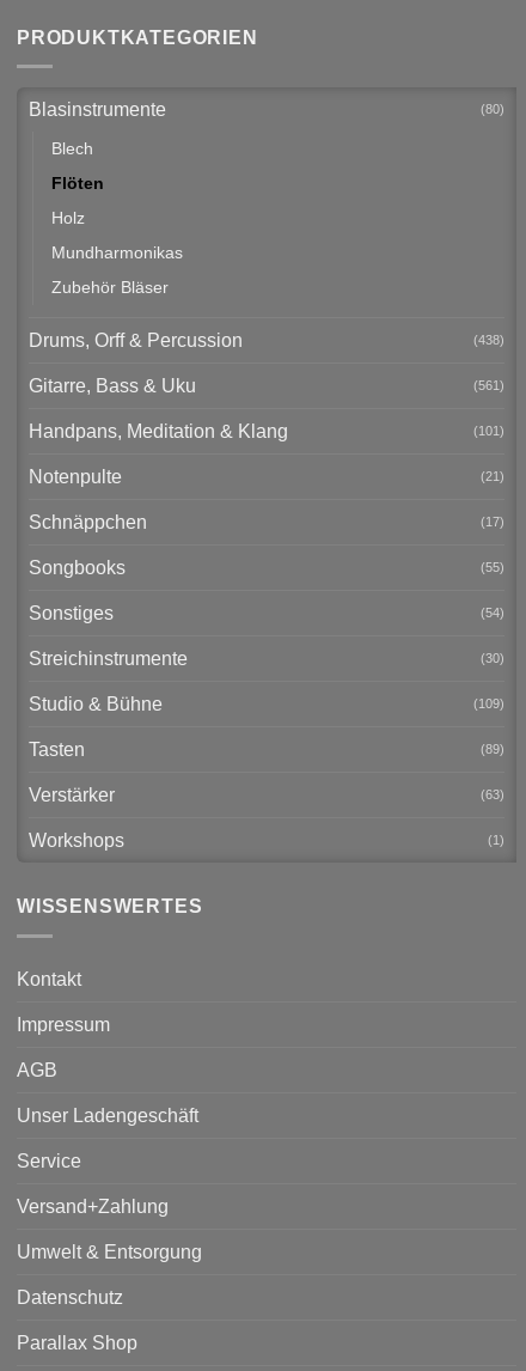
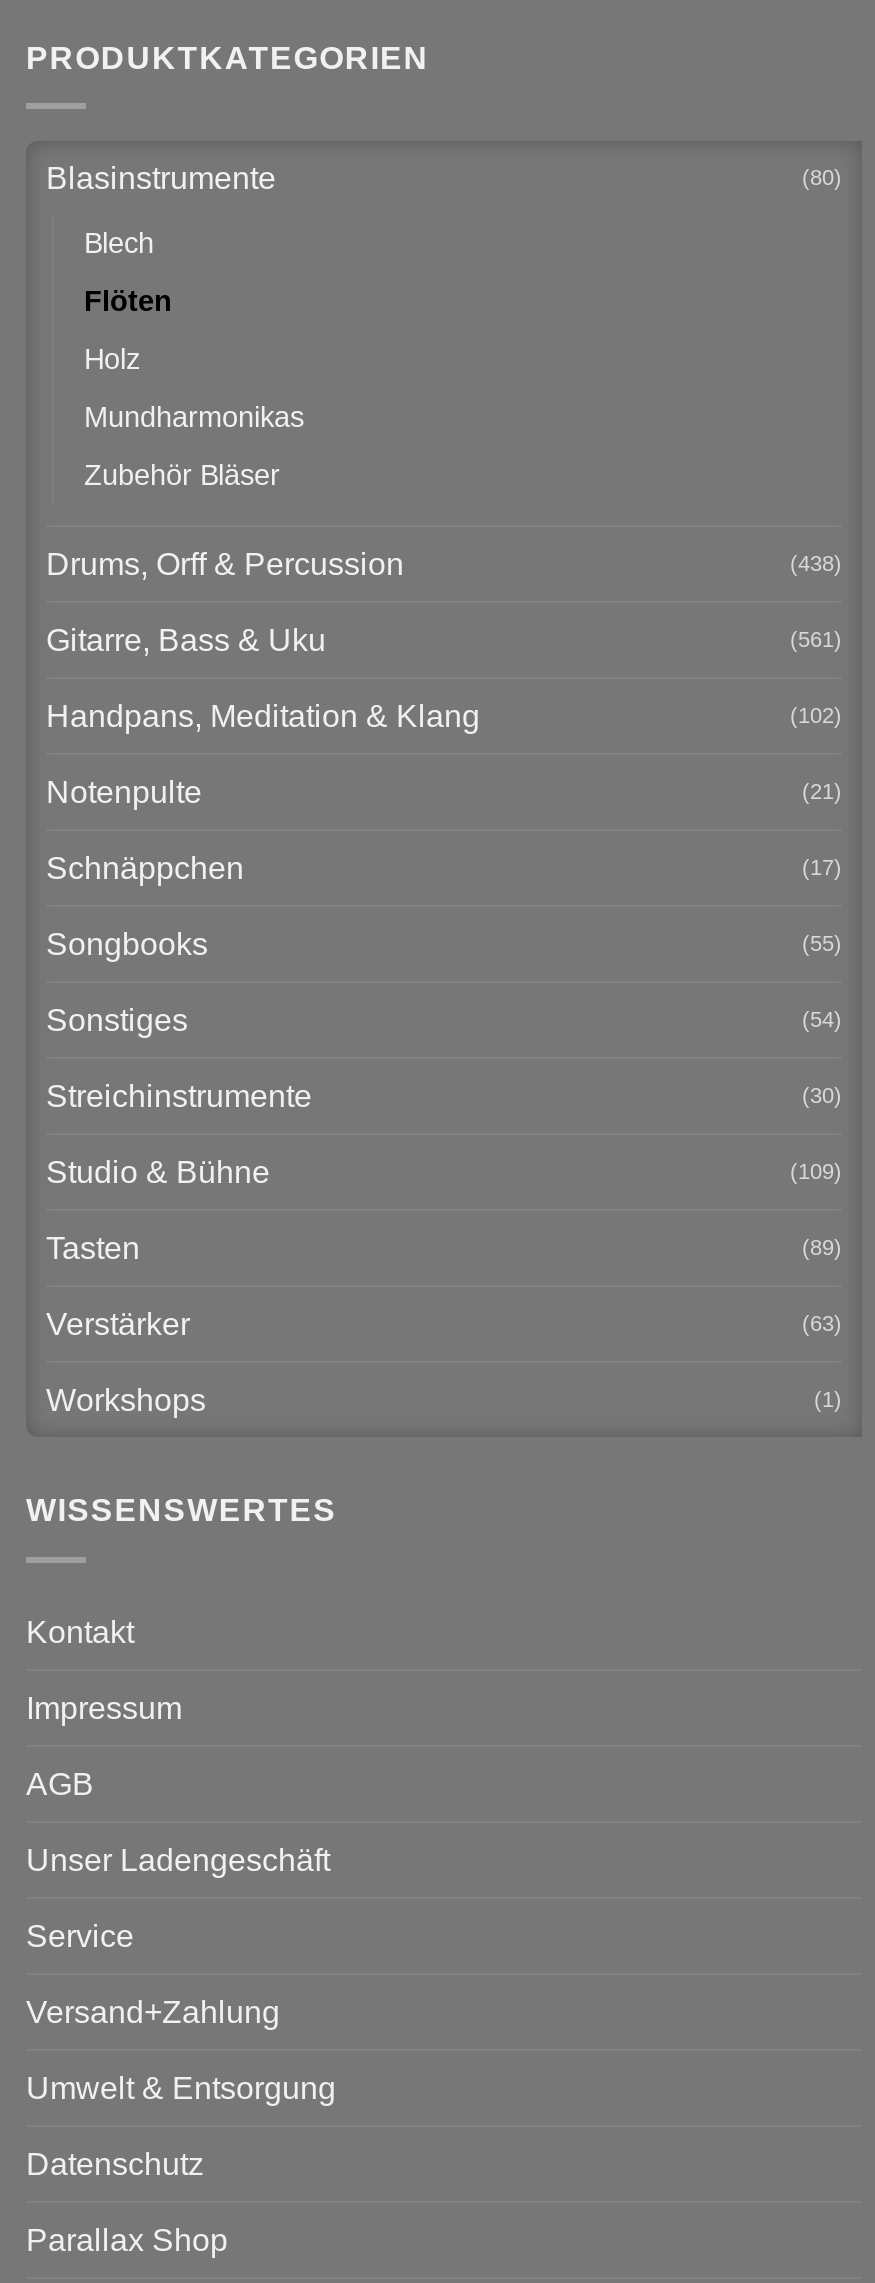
[473,424,504,438] (101) -> [790,703,842,727] (102)

